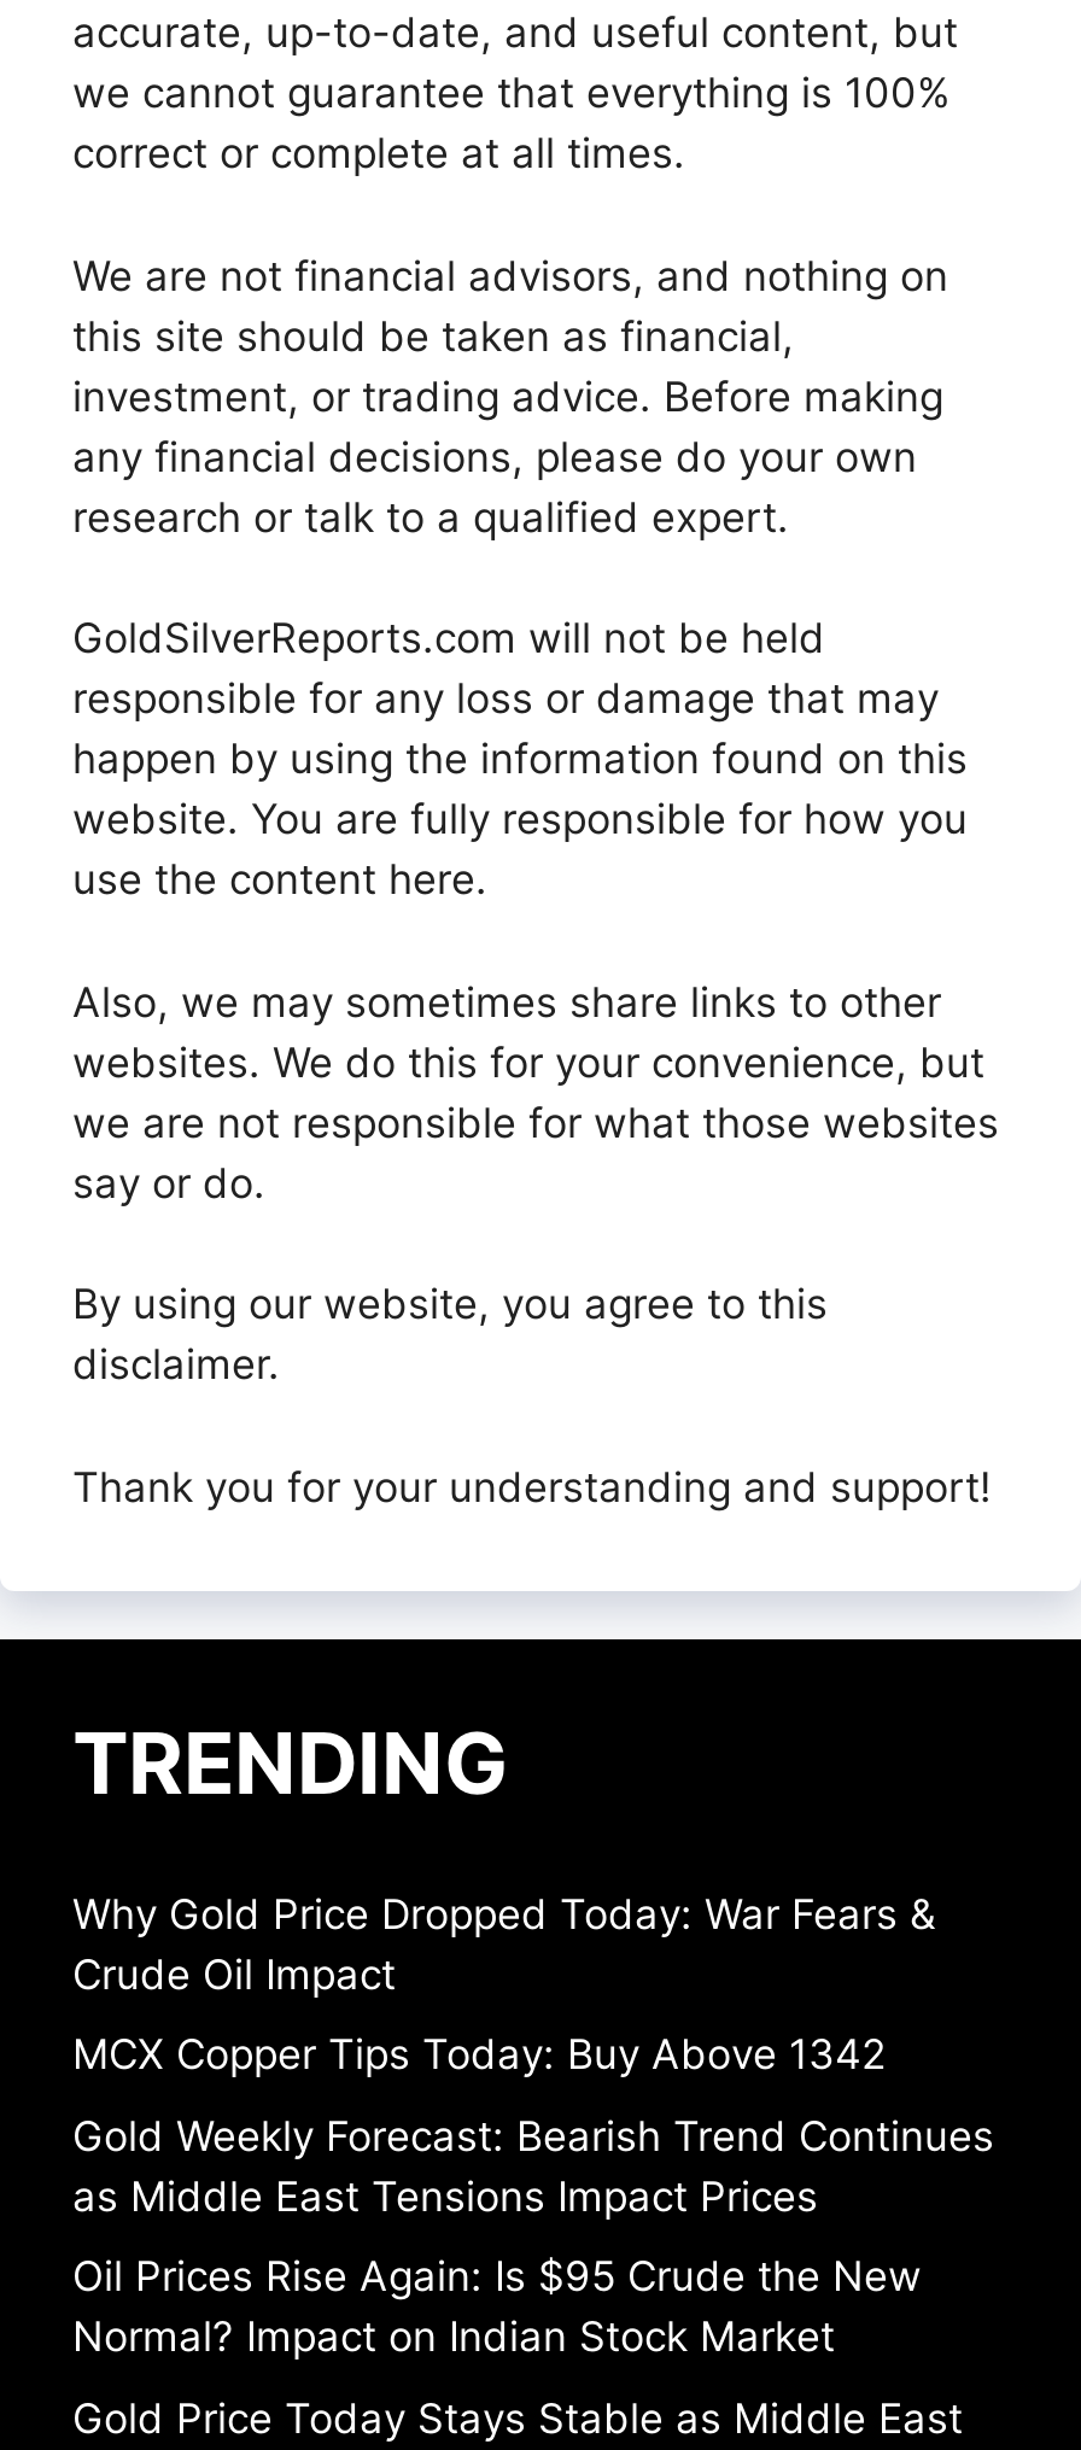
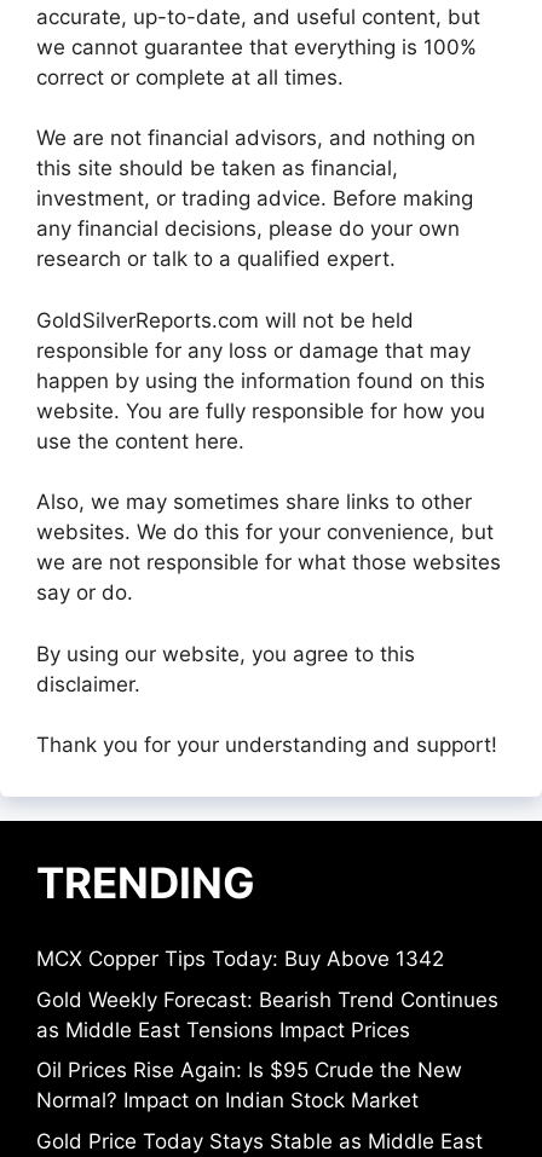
[72,1890,936,1998] Why Gold Price Dropped Today: War Fears & | Crude Oil Impact -> none

